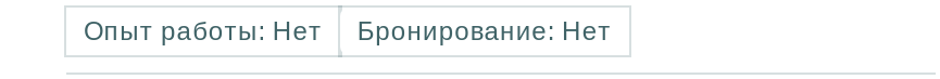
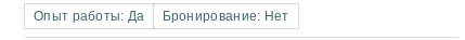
[84,17,322,47] Опыт работы: Нет -> [34,9,145,24] Опыт работы: Да

